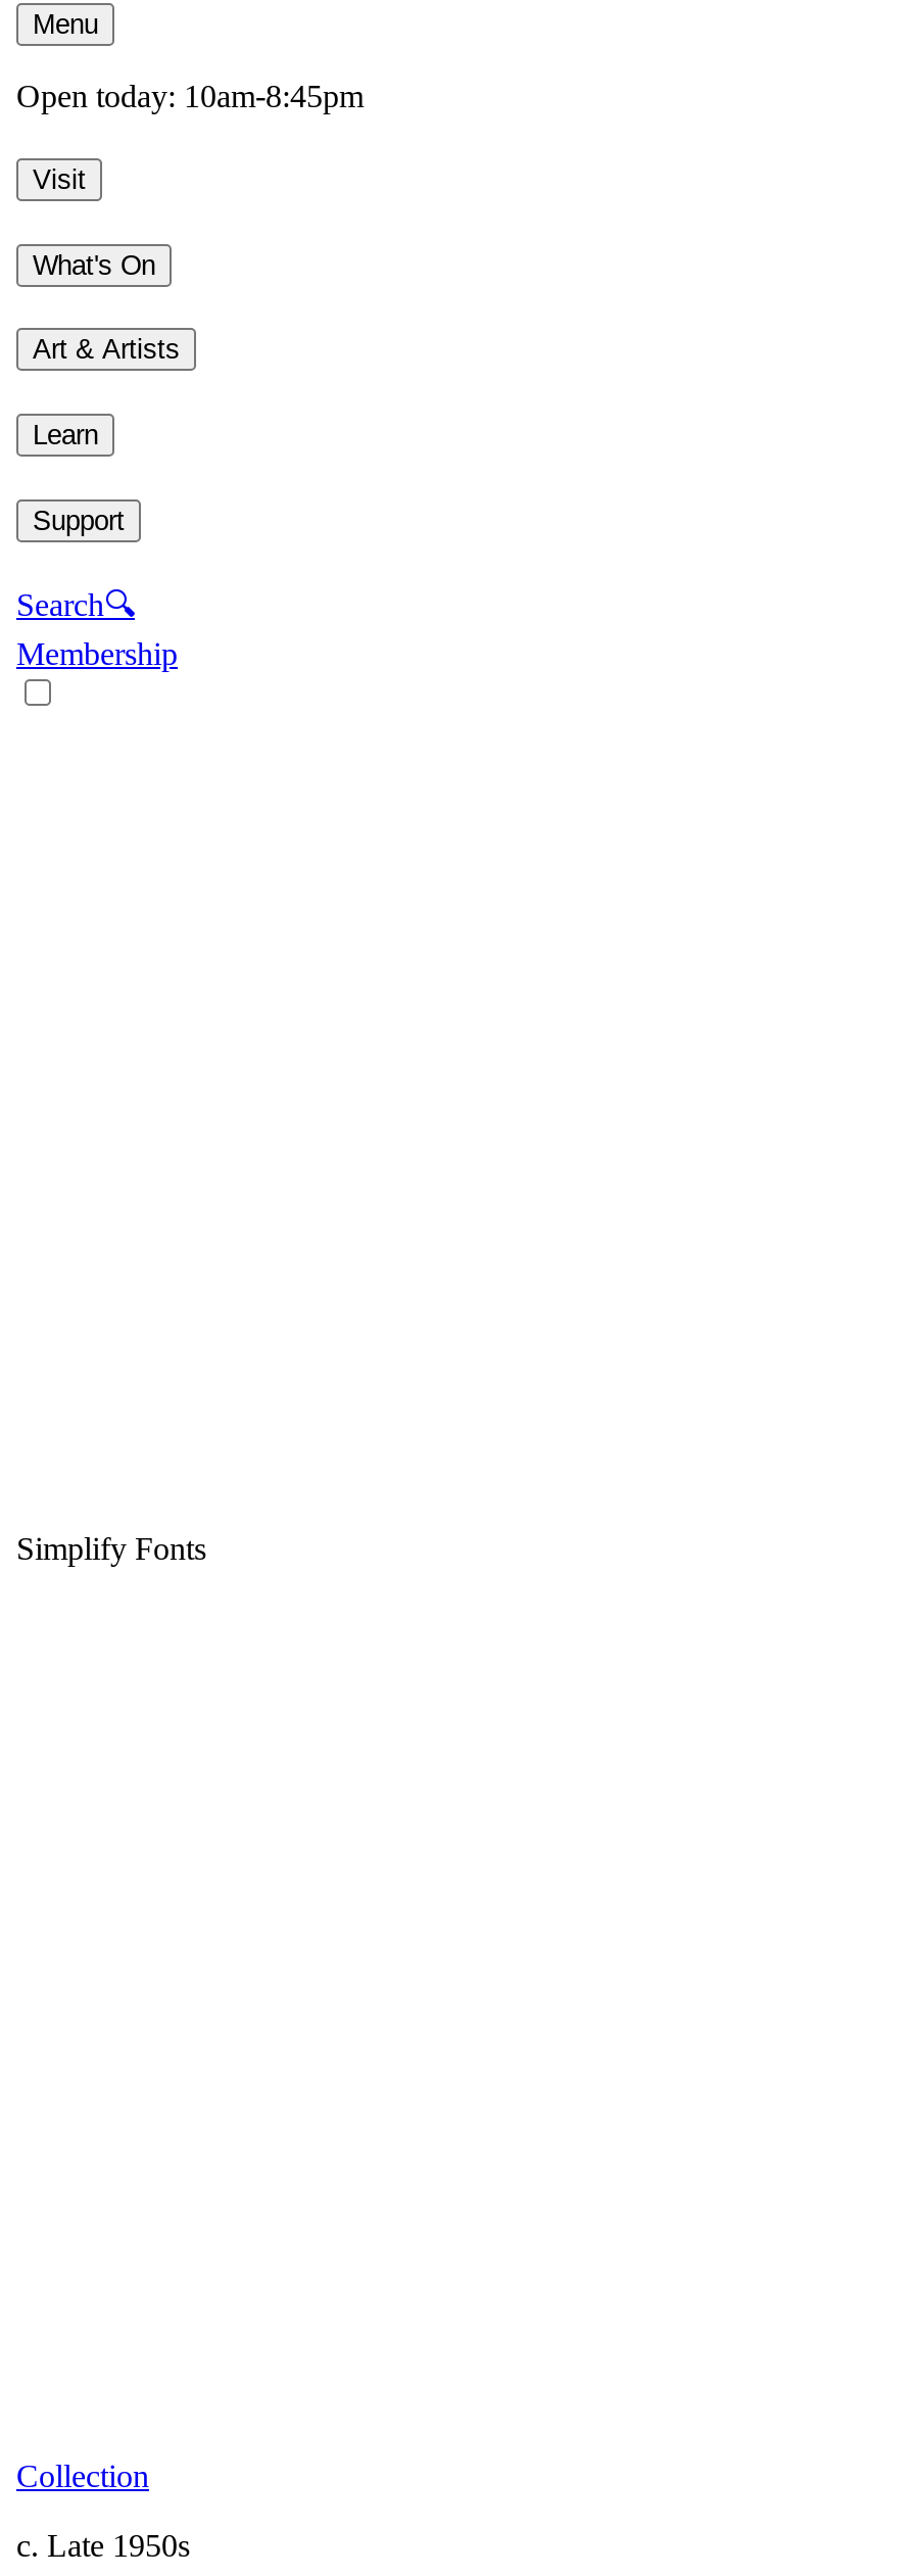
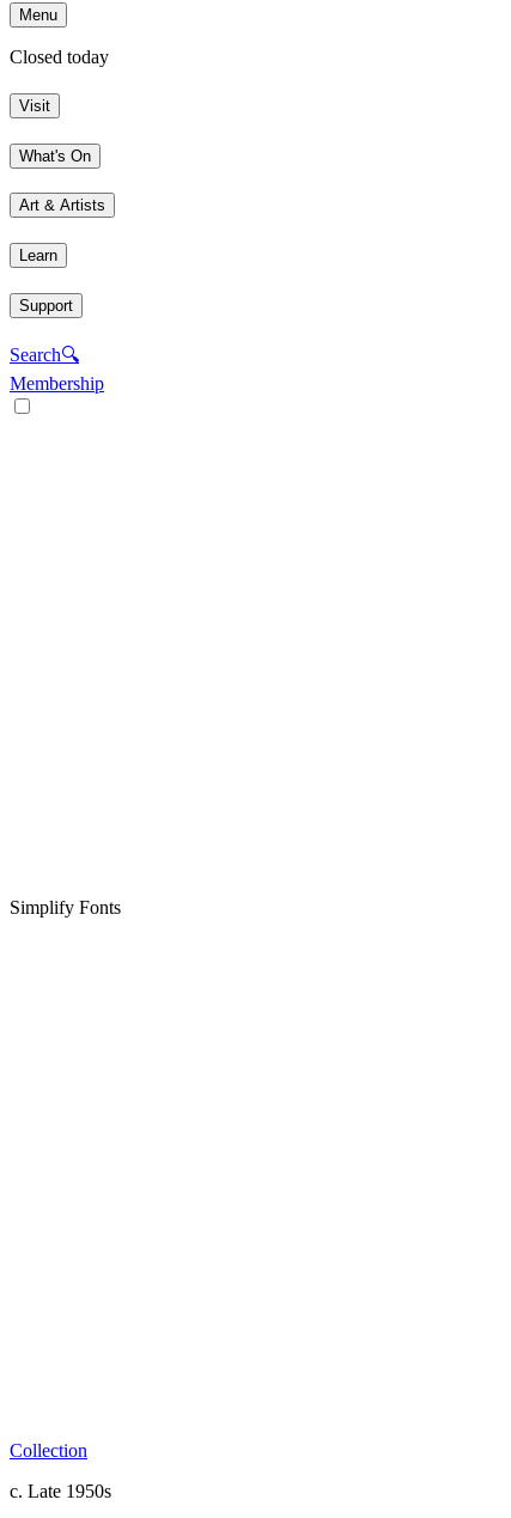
[16,79,364,114] Open today: 10am-8:45pm -> [10,47,109,67] Closed today

